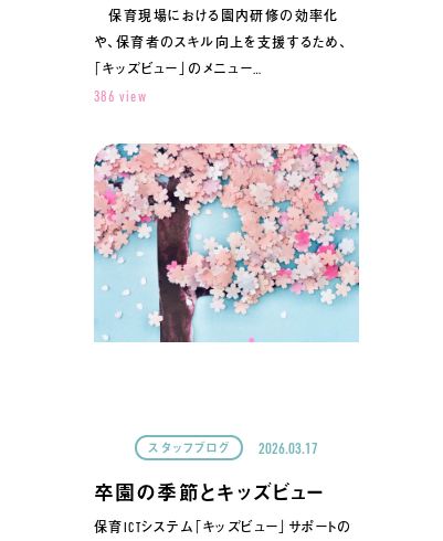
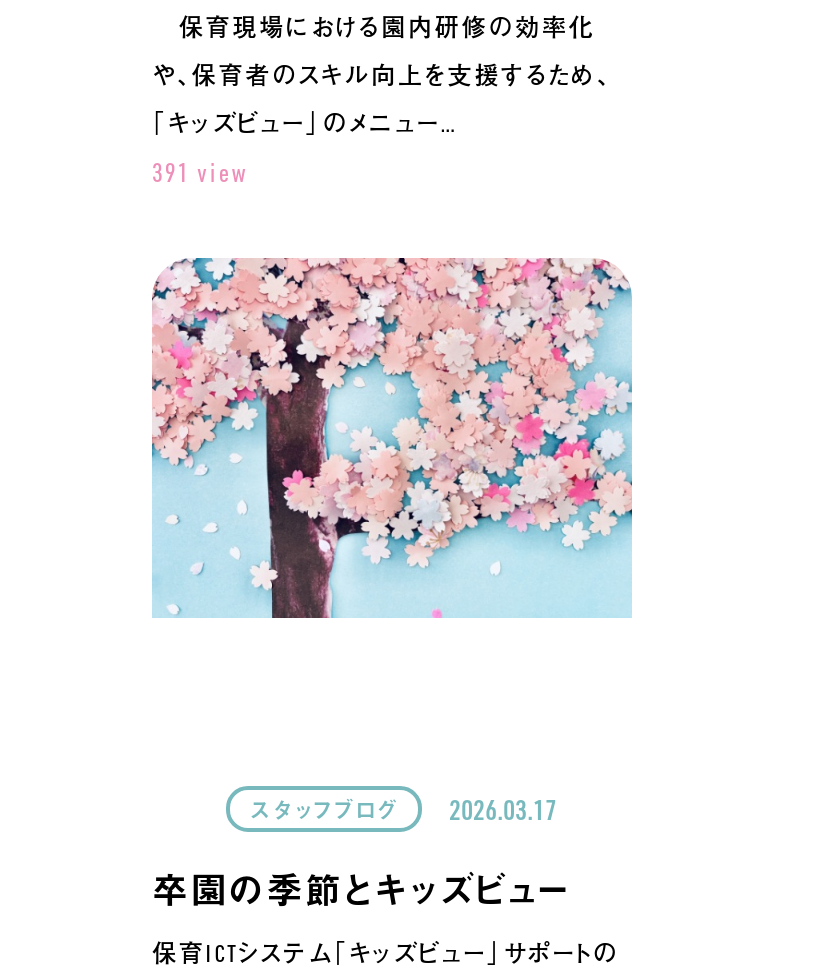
[94,86,147,105] 386 view -> [152,154,248,188] 391 view

